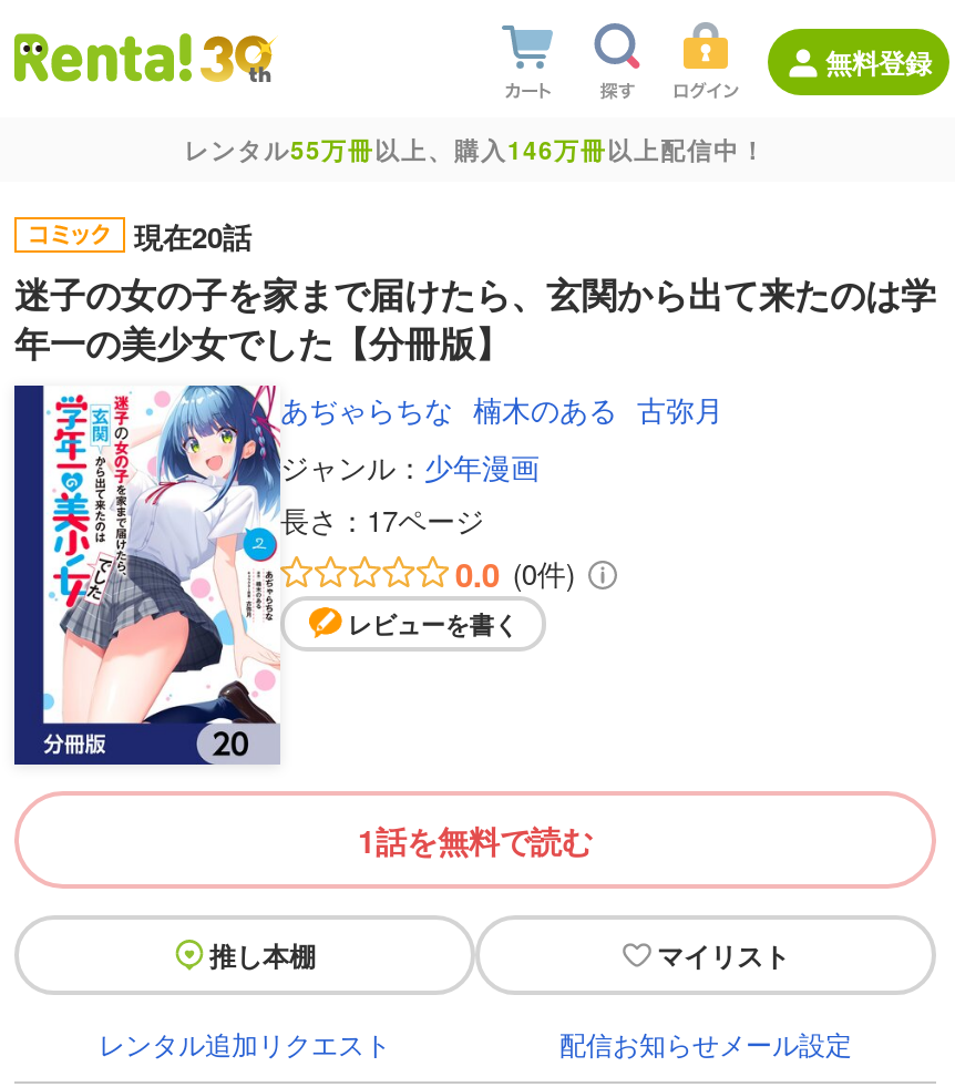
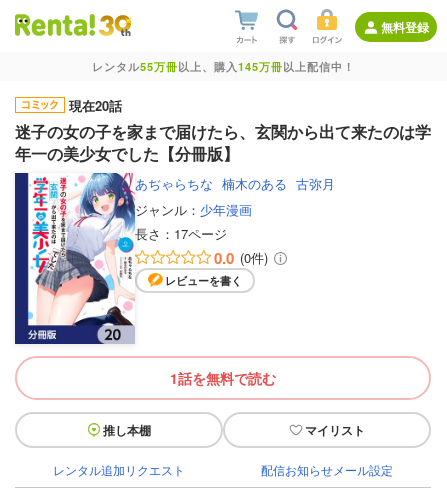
[184,133,767,166] レンタル55万冊以上、購入146万冊以上配信中！ -> [91,59,354,74] レンタル55万冊以上、購入145万冊以上配信中！

